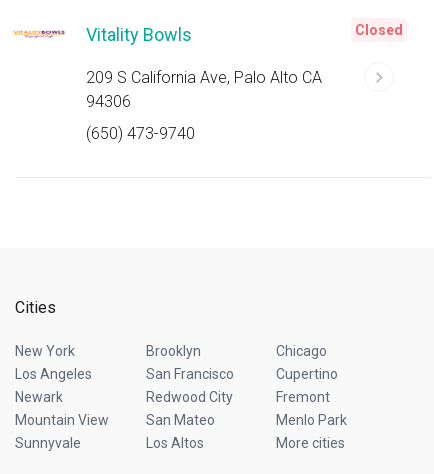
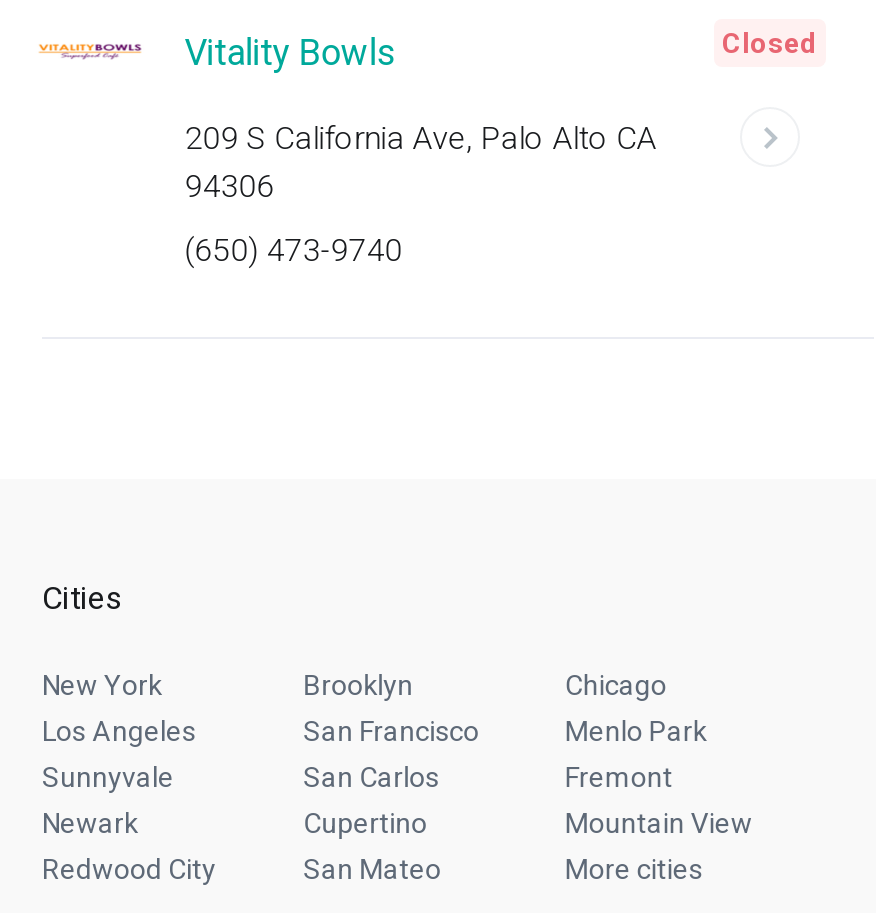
moved [15,366,338,428] -> [42,761,753,885]: Cupertino | Newark | Redwood City | Fremont | Mountain View | San Mateo
moved [15,412,347,451] -> [42,715,707,793]: Menlo Park | Sunnyvale
[146,435,204,451] Los Altos -> [303,761,439,793] San Carlos

